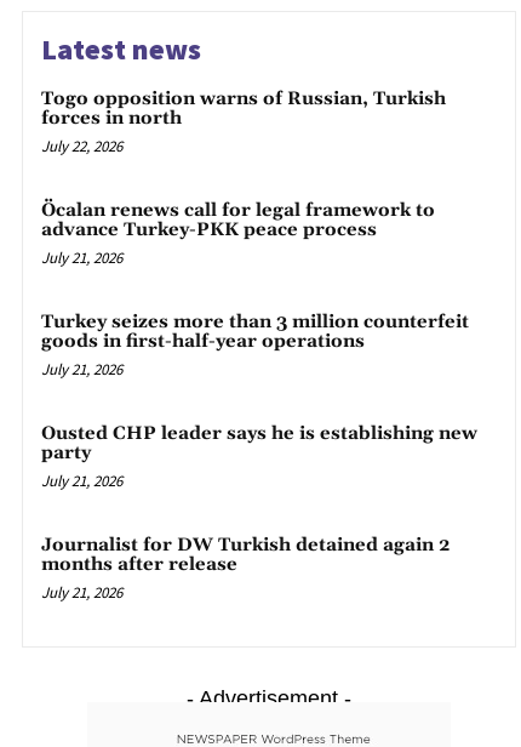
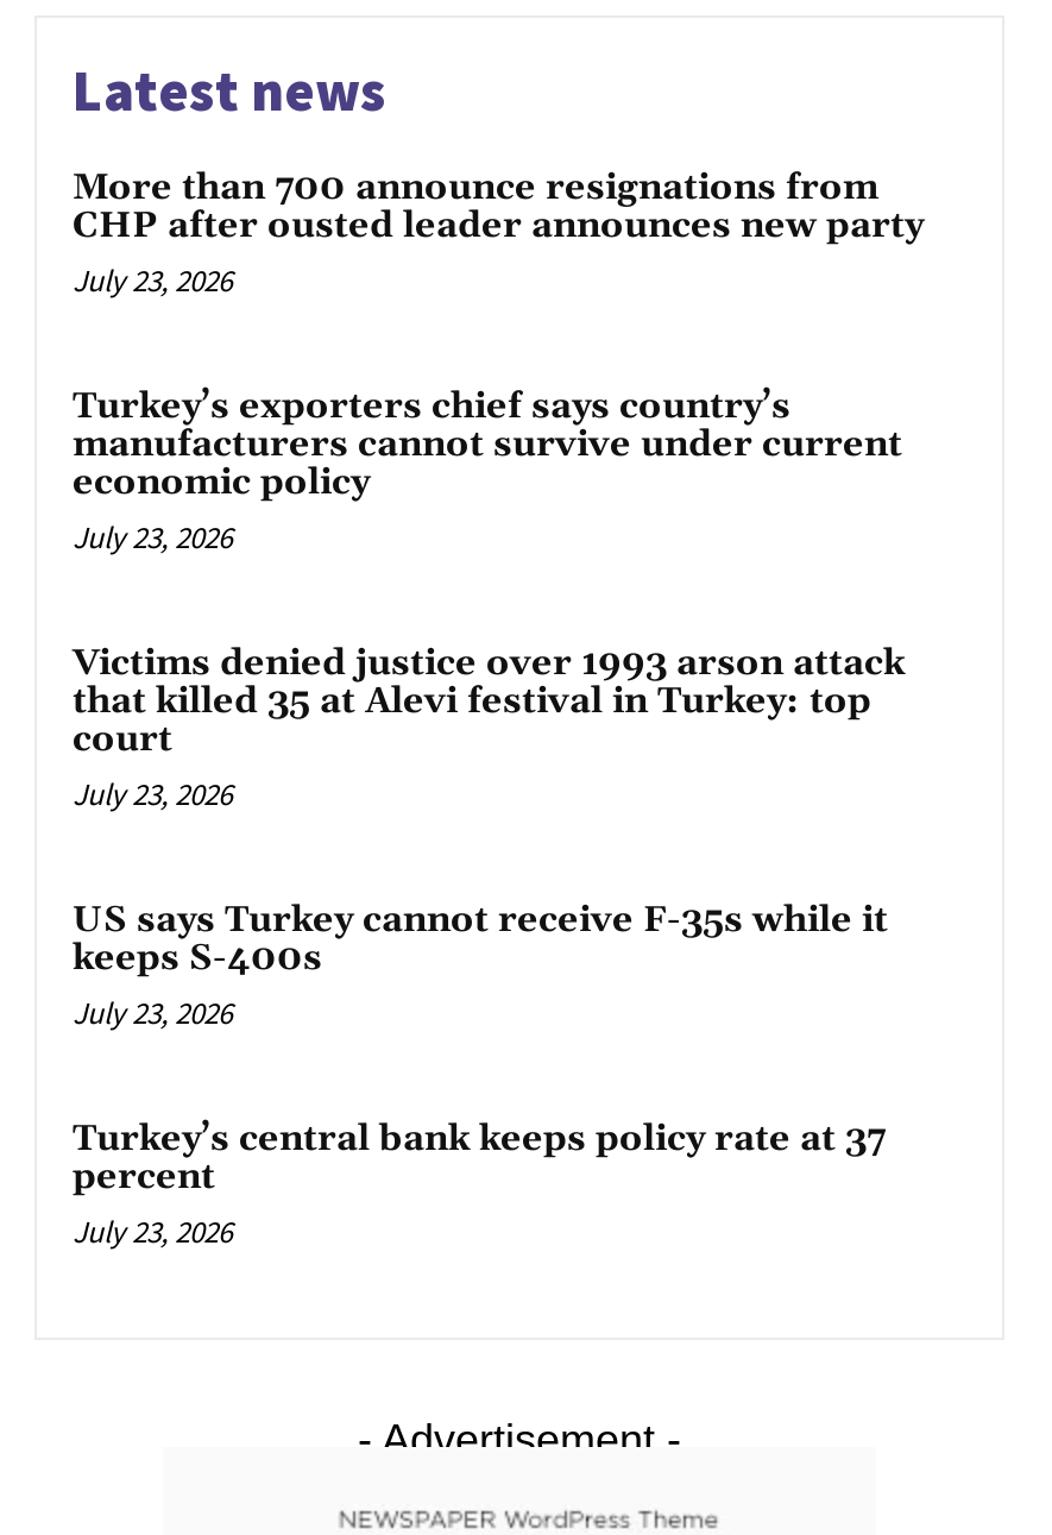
[41,88,446,157] Togo opposition warns of Russian, Turkish | forces in north | July 22, 2026 -> [73,166,924,302] More than 700 announce resignations from | CHP after ousted leader announces new party | July 23, 2026
[41,199,435,268] Öcalan renews call for legal framework to | advance Turkey-PKK peace process | July 21, 2026 -> [73,385,902,559] Turkey’s exporters chief says country’s | manufacturers cannot survive under current | economic policy | July 23, 2026
[41,311,469,380] Turkey seizes more than 3 million counterfeit | goods in first-half-year operations | July 21, 2026 -> [73,642,905,815] Victims denied justice over 1993 arson attack | that killed 35 at Alevi festival in Turkey: top | court | July 23, 2026
[41,422,477,492] Ousted CHP leader says he is establishing new | party | July 21, 2026 -> [73,899,888,1034] US says Turkey cannot receive F-35s while it | keeps S-400s | July 23, 2026
[41,534,450,603] Journalist for DW Turkish detained again 2 | months after release | July 21, 2026 -> [73,1117,886,1253] Turkey’s central bank keeps policy rate at 37 | percent | July 23, 2026

